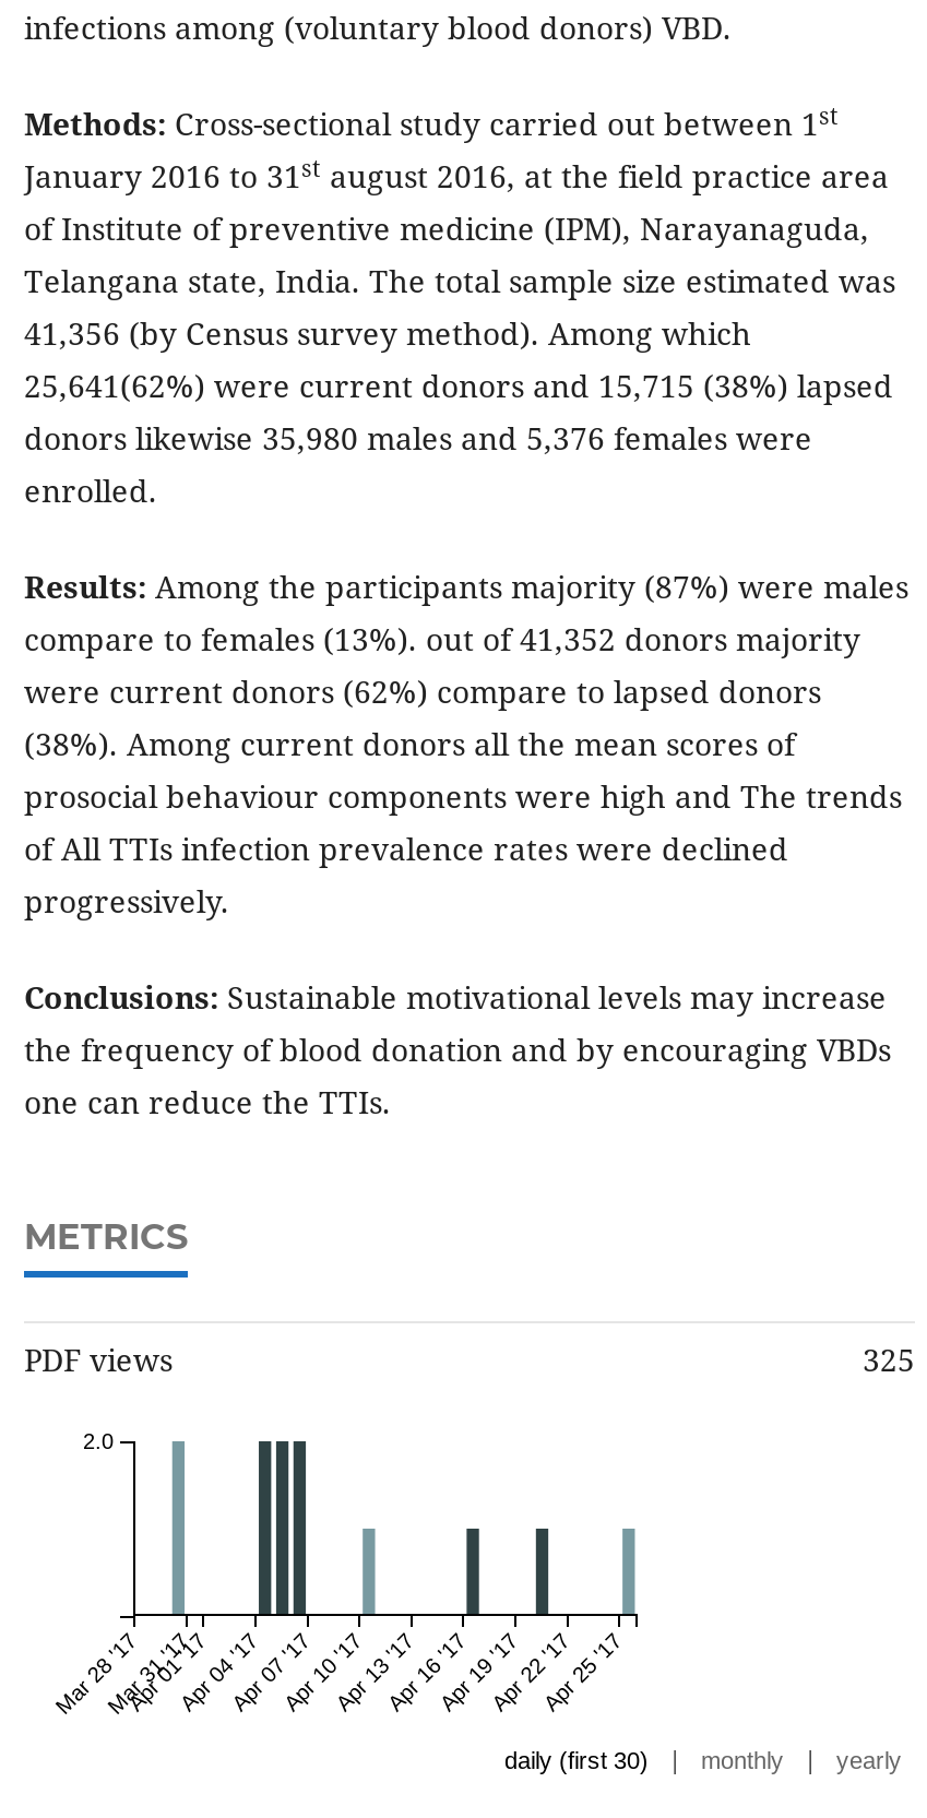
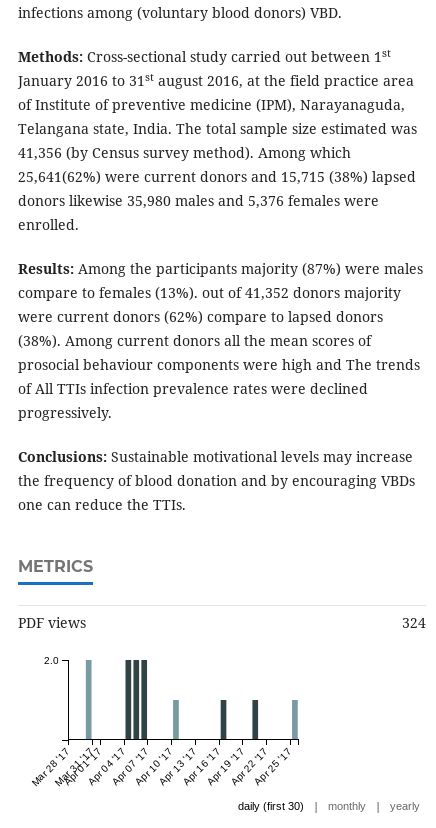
[863,1339,915,1381] 325 -> [402,613,426,632] 324

